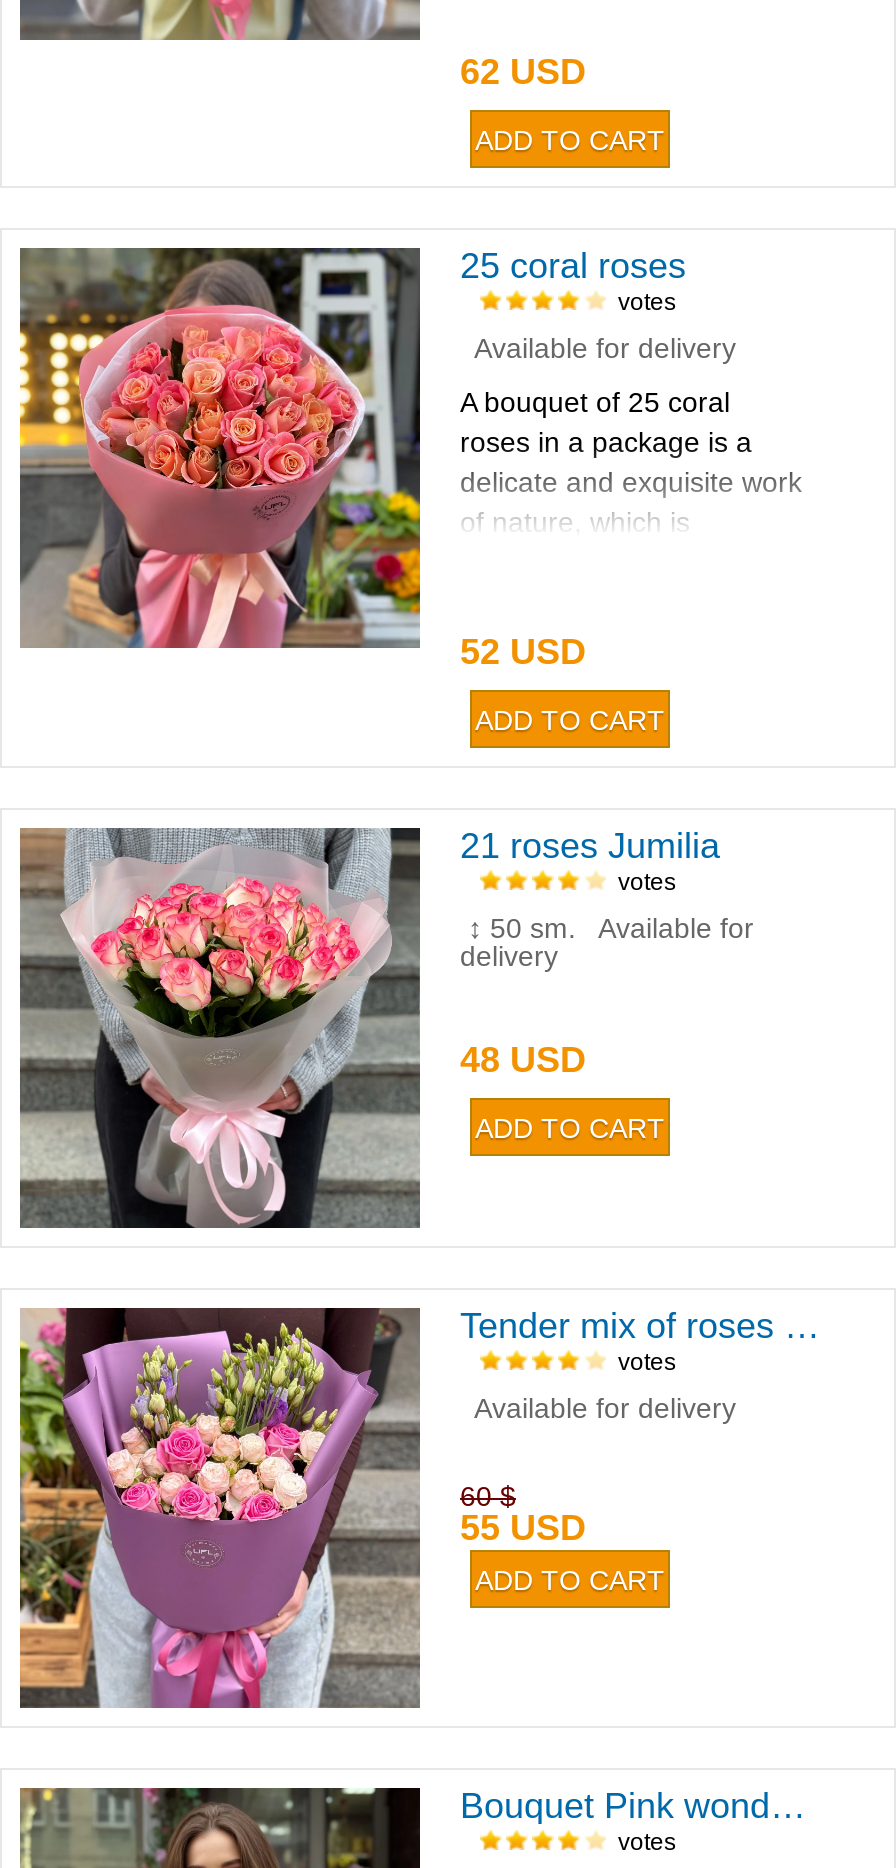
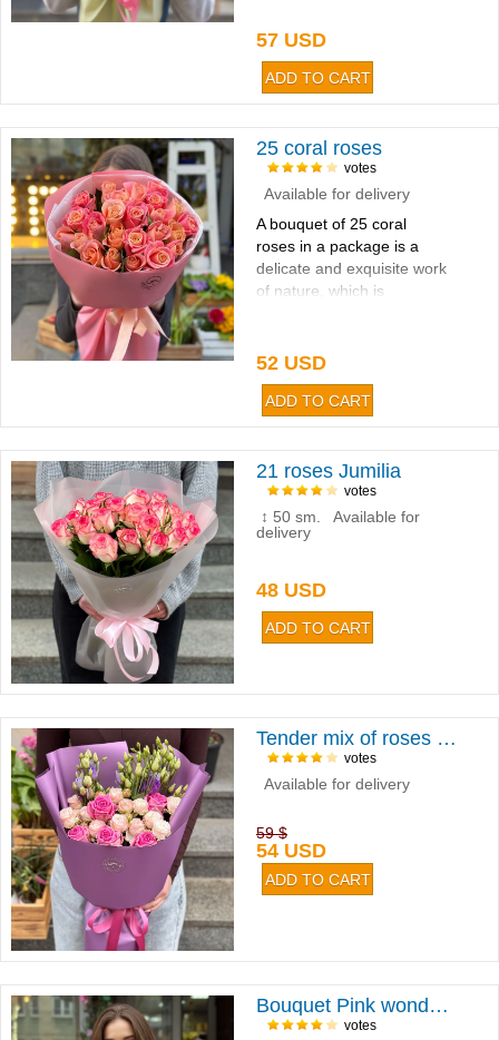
[460,52,586,92] 62 USD -> [256,29,326,51] 57 USD
[460,1480,516,1512] 60 $ -> [256,824,287,842] 59 $
[460,1508,586,1548] 55 USD -> [256,840,326,862] 54 USD

